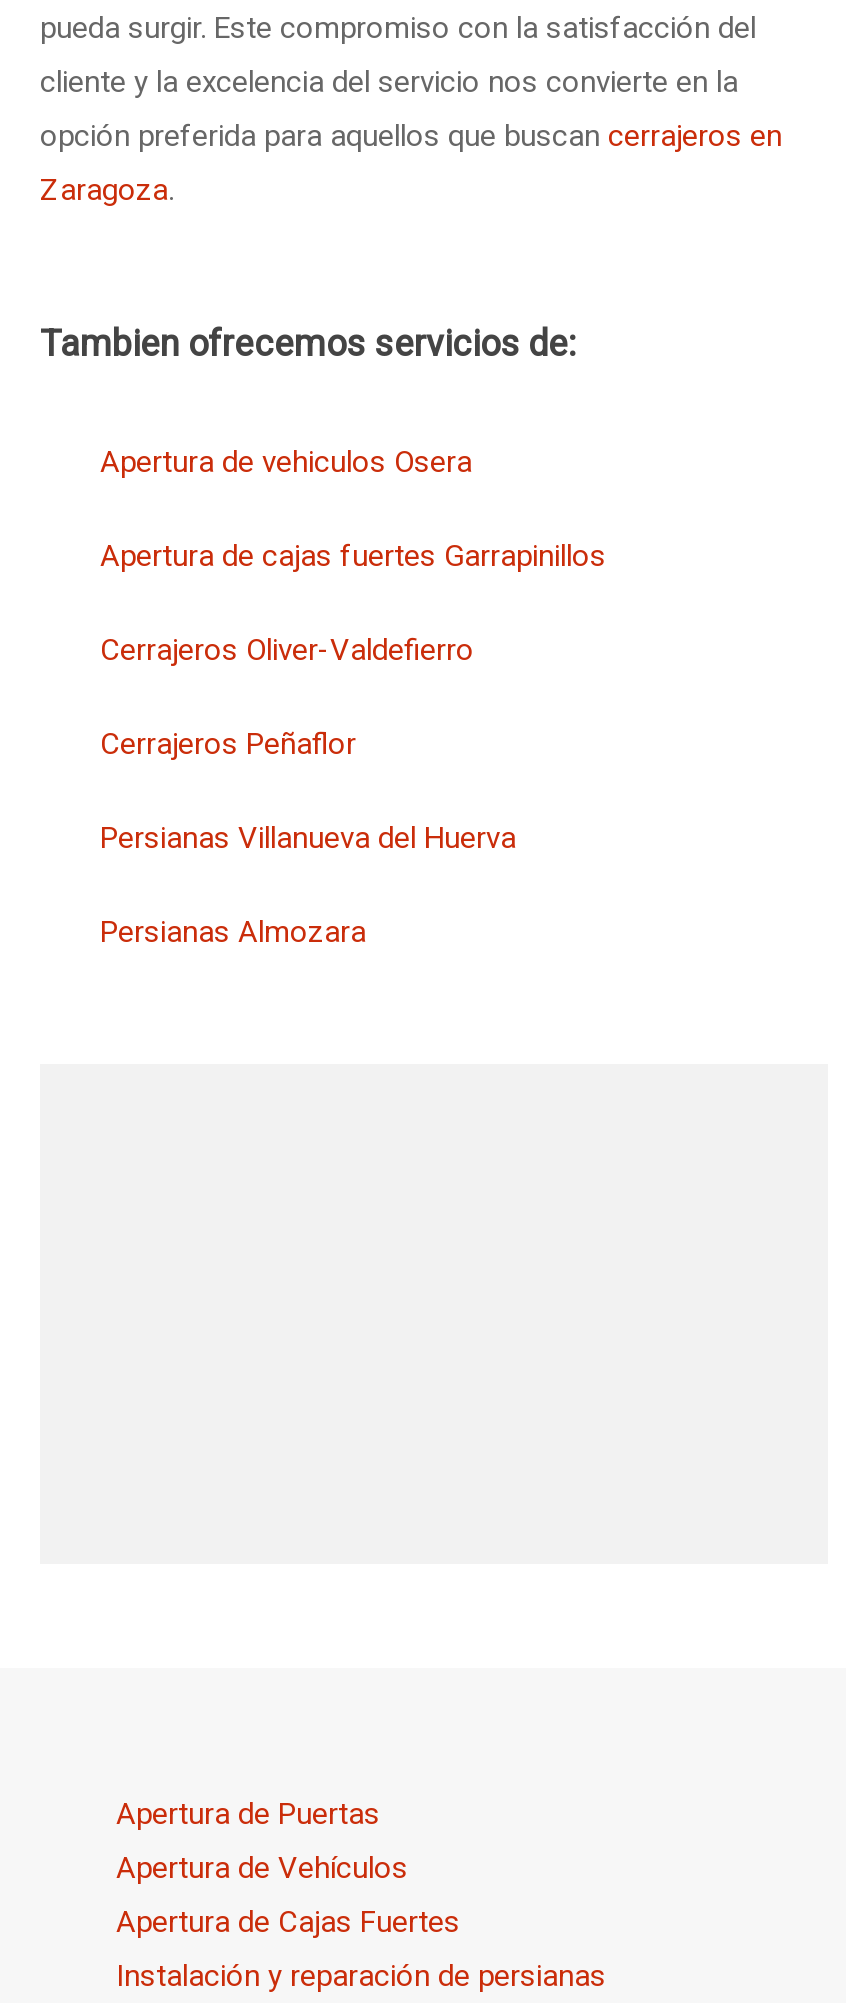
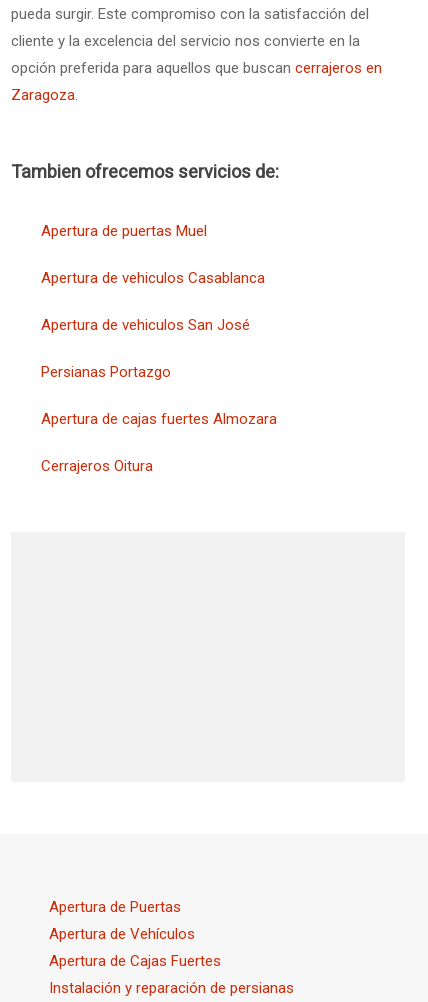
[100,444,472,480] Apertura de vehiculos Osera -> [41,222,207,240] Apertura de puertas Muel
[100,538,606,574] Apertura de cajas fuertes Garrapinillos -> [41,269,265,287] Apertura de vehiculos Casablanca
[100,632,474,668] Cerrajeros Oliver-Valdefierro -> [41,316,250,334] Apertura de vehiculos San José
[100,726,356,762] Cerrajeros Peñaflor -> [41,363,171,381] Persianas Portazgo
[100,820,516,856] Persianas Villanueva del Huerva -> [41,410,277,428] Apertura de cajas fuertes Almozara
[100,914,366,950] Persianas Almozara -> [41,457,153,475] Cerrajeros Oitura

